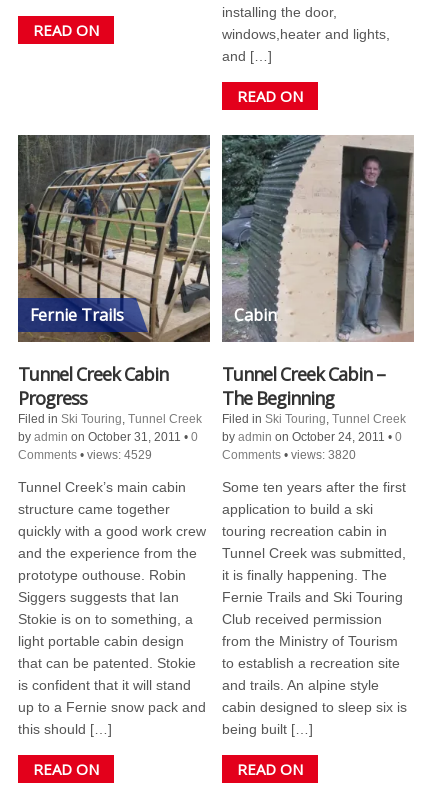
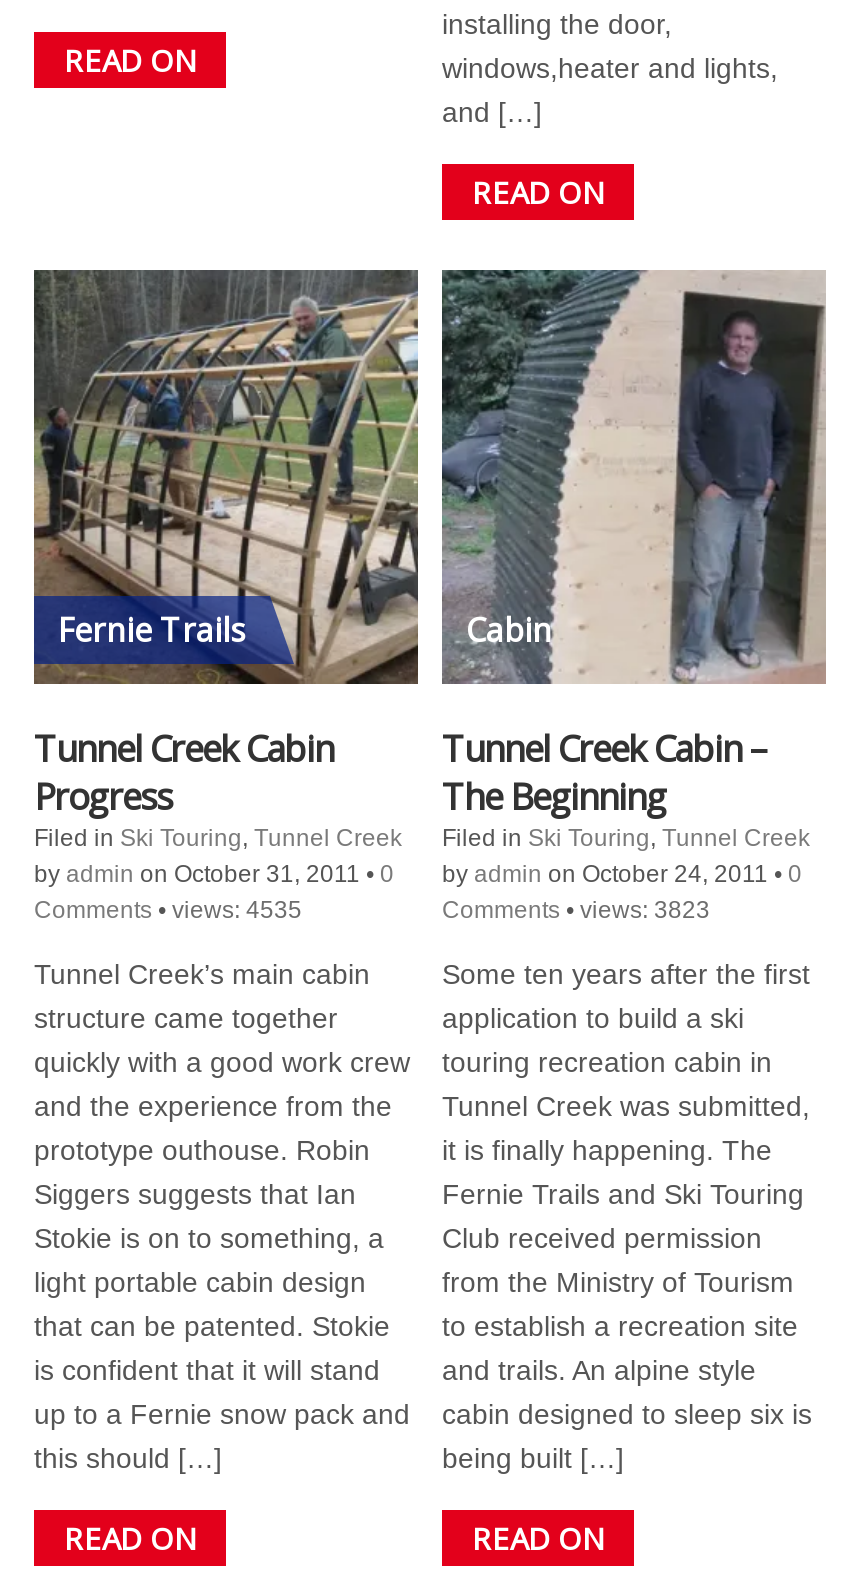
[18,448,152,462] Comments • views: 4529 -> [34,896,302,924] Comments • views: 4535
[222,448,356,462] Comments • views: 3820 -> [442,896,710,924] Comments • views: 3823

